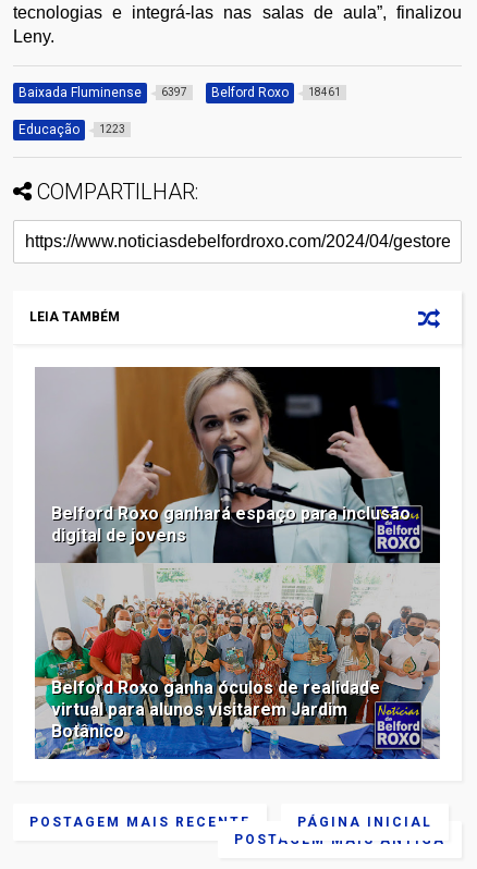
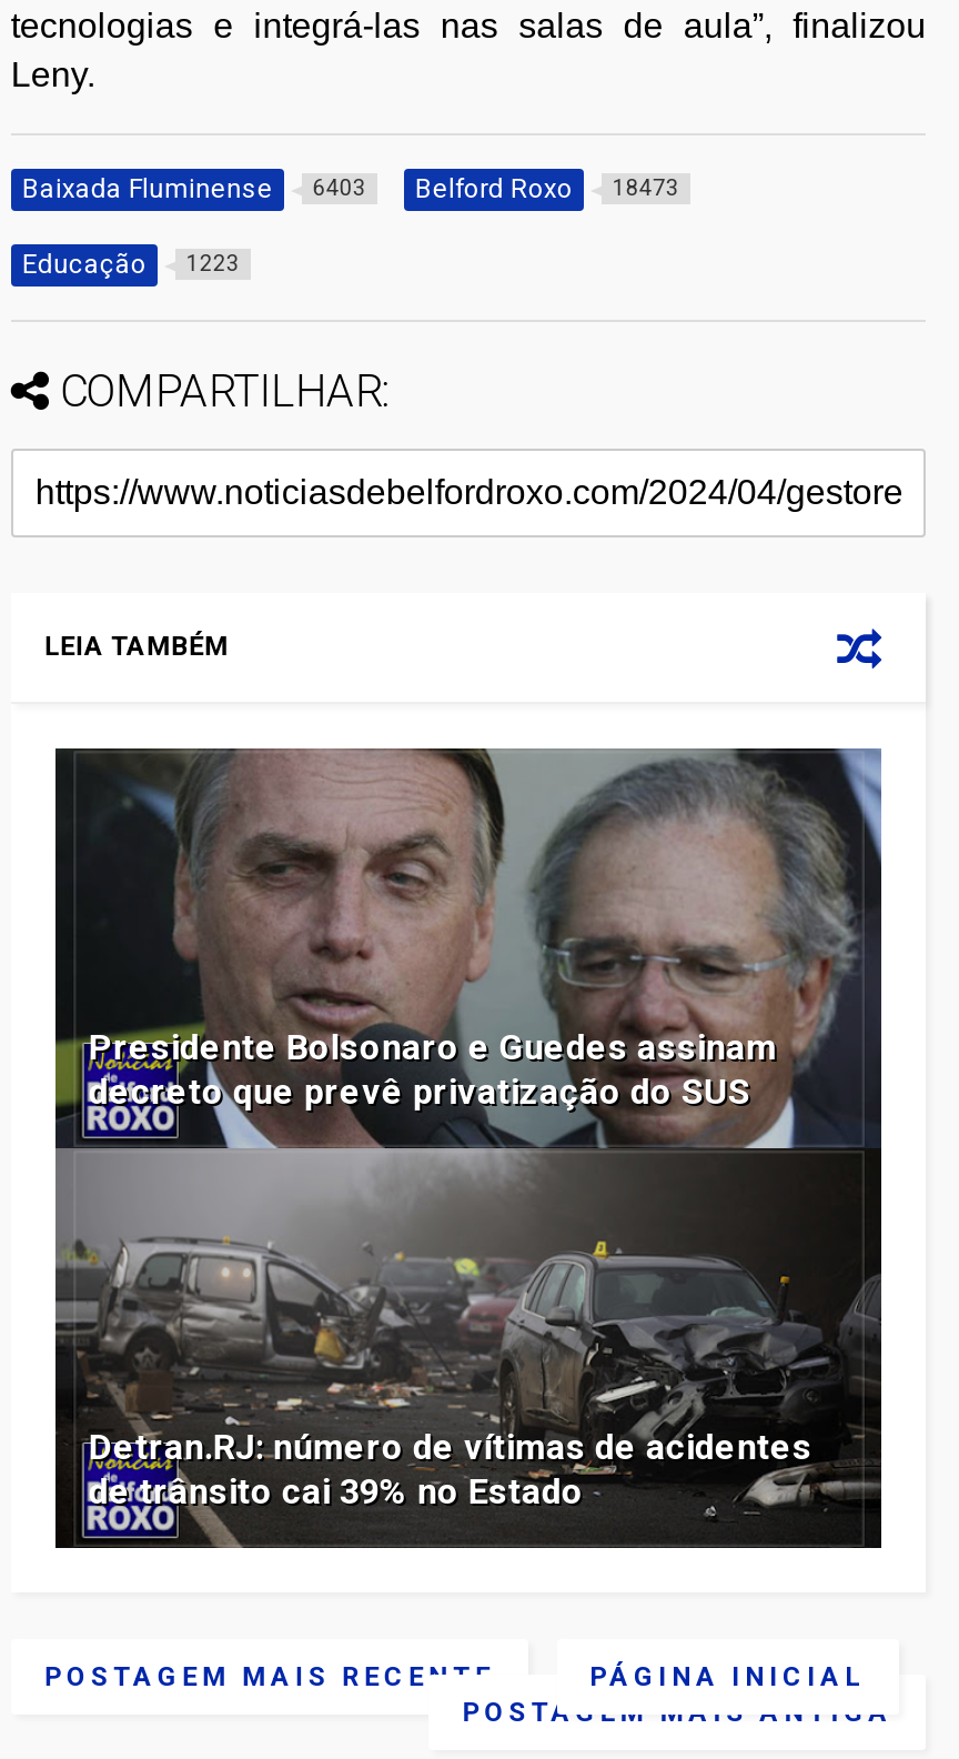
[161,86,187,98] 6397 -> [313,175,366,199] 6403
[308,86,341,98] 18461 -> [612,175,679,199] 18473
[34,366,441,760] [image] | Belford Roxo ganhará espaço para inclusão | digital de jovens -> [53,746,884,1550] [image] | Presidente Bolsonaro e Guedes assinam | decreto que prevê privatização do SUS
[51,677,380,741] Belford Roxo ganha óculos de realidade | virtual para alunos visitarem Jardim | Botânico -> [89,1425,812,1512] Detran.RJ: número de vítimas de acidentes | de trânsito cai 39% no Estado

